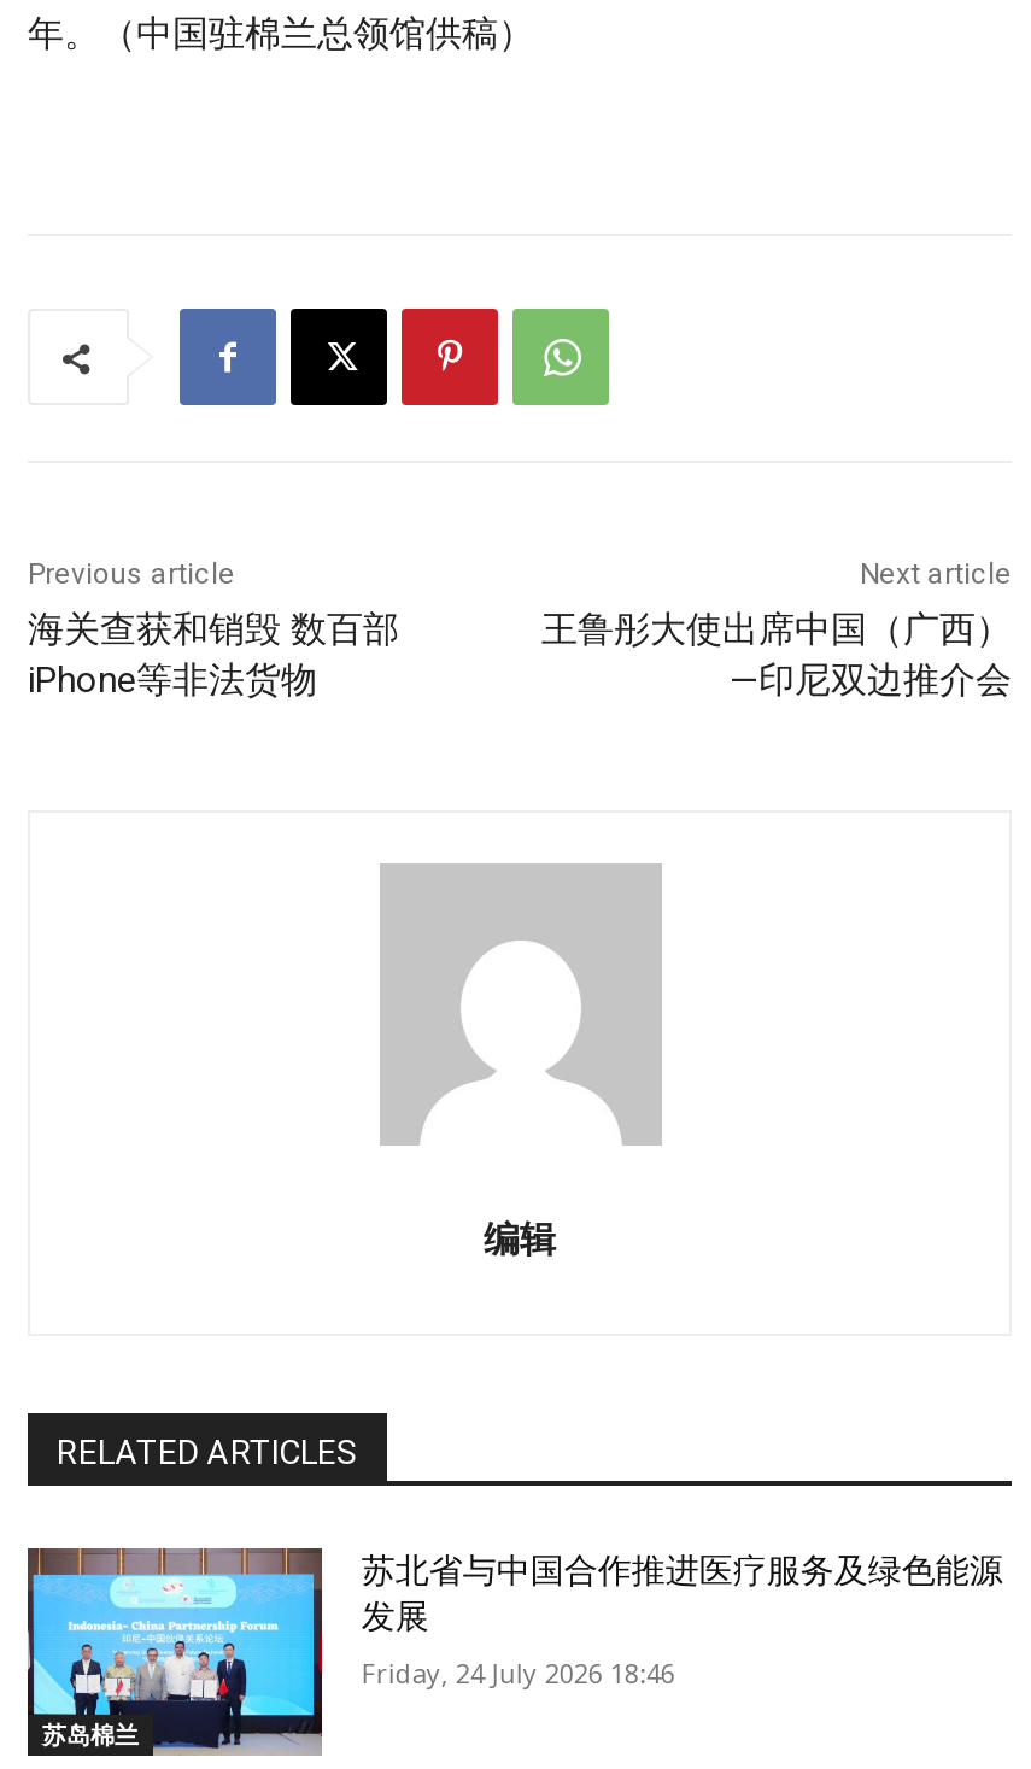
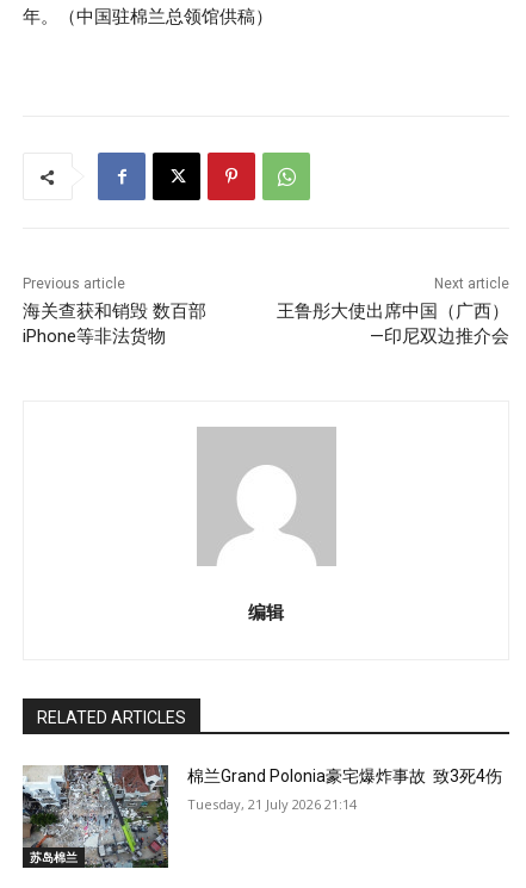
[25,1546,1003,1756] [image] | 苏北省与中国合作推进医疗服务及绿色能源 | 发展 -> [21,764,503,868] [image] | 棉兰Grand Polonia豪宅爆炸事故 致3死4伤
[362,1655,675,1691] Friday, 24 July 2026 18:46 -> [188,795,357,813] Tuesday, 21 July 2026 21:14

